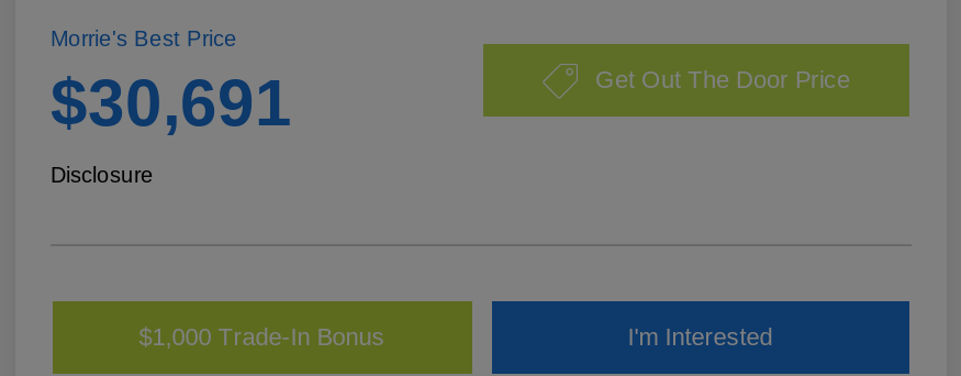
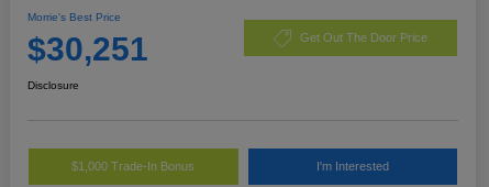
[51,65,292,138] $30,691 -> [27,30,148,67] $30,251

